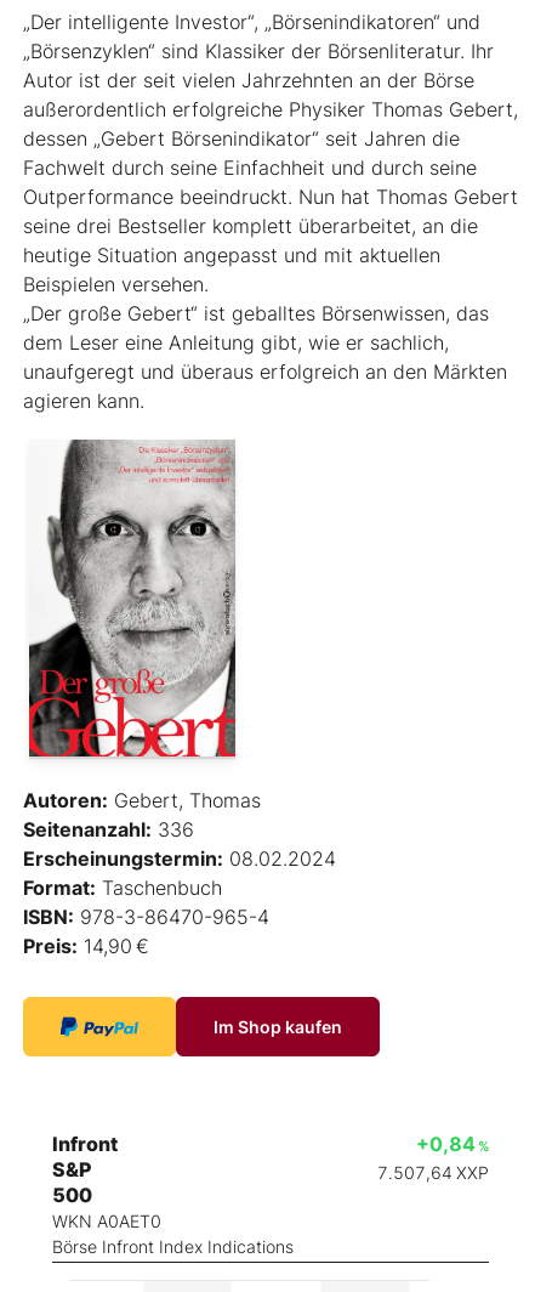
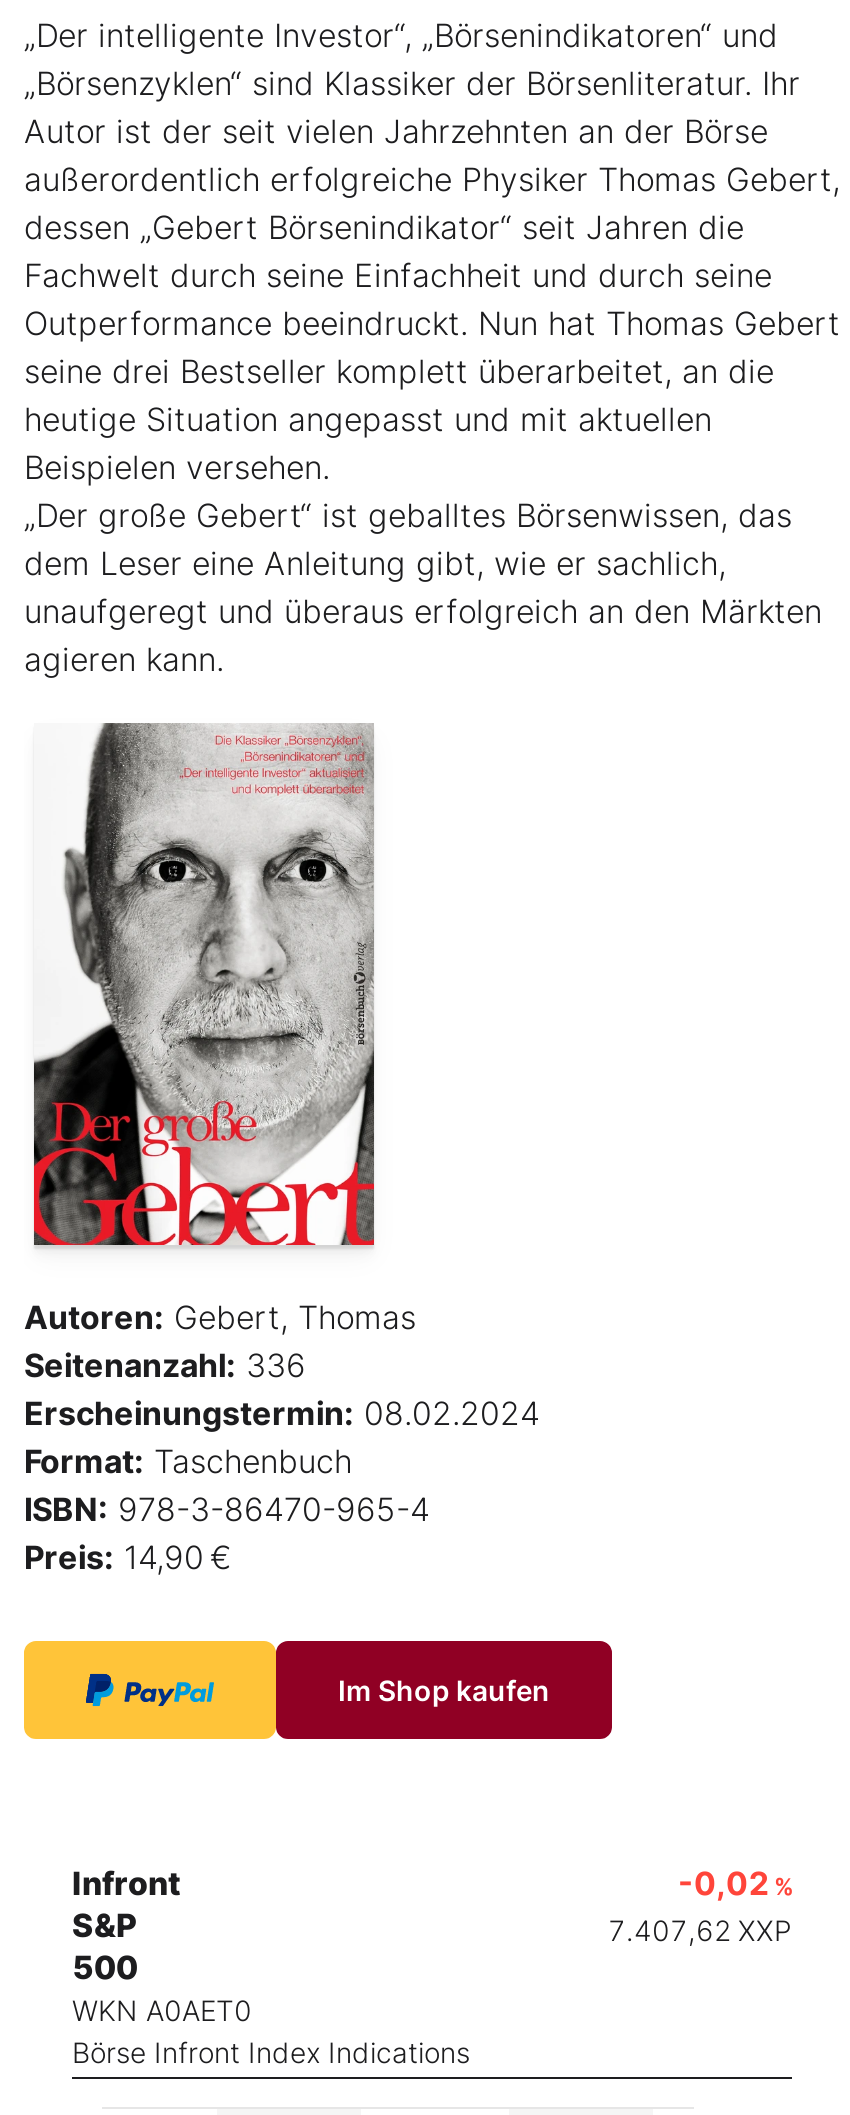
[416,1131,489,1156] +0,84 % -> [678,1862,792,1902] -0,02 %
[377,1162,489,1182] 7.507,64 XXP -> [608,1912,792,1946] 7.407,62 XXP

